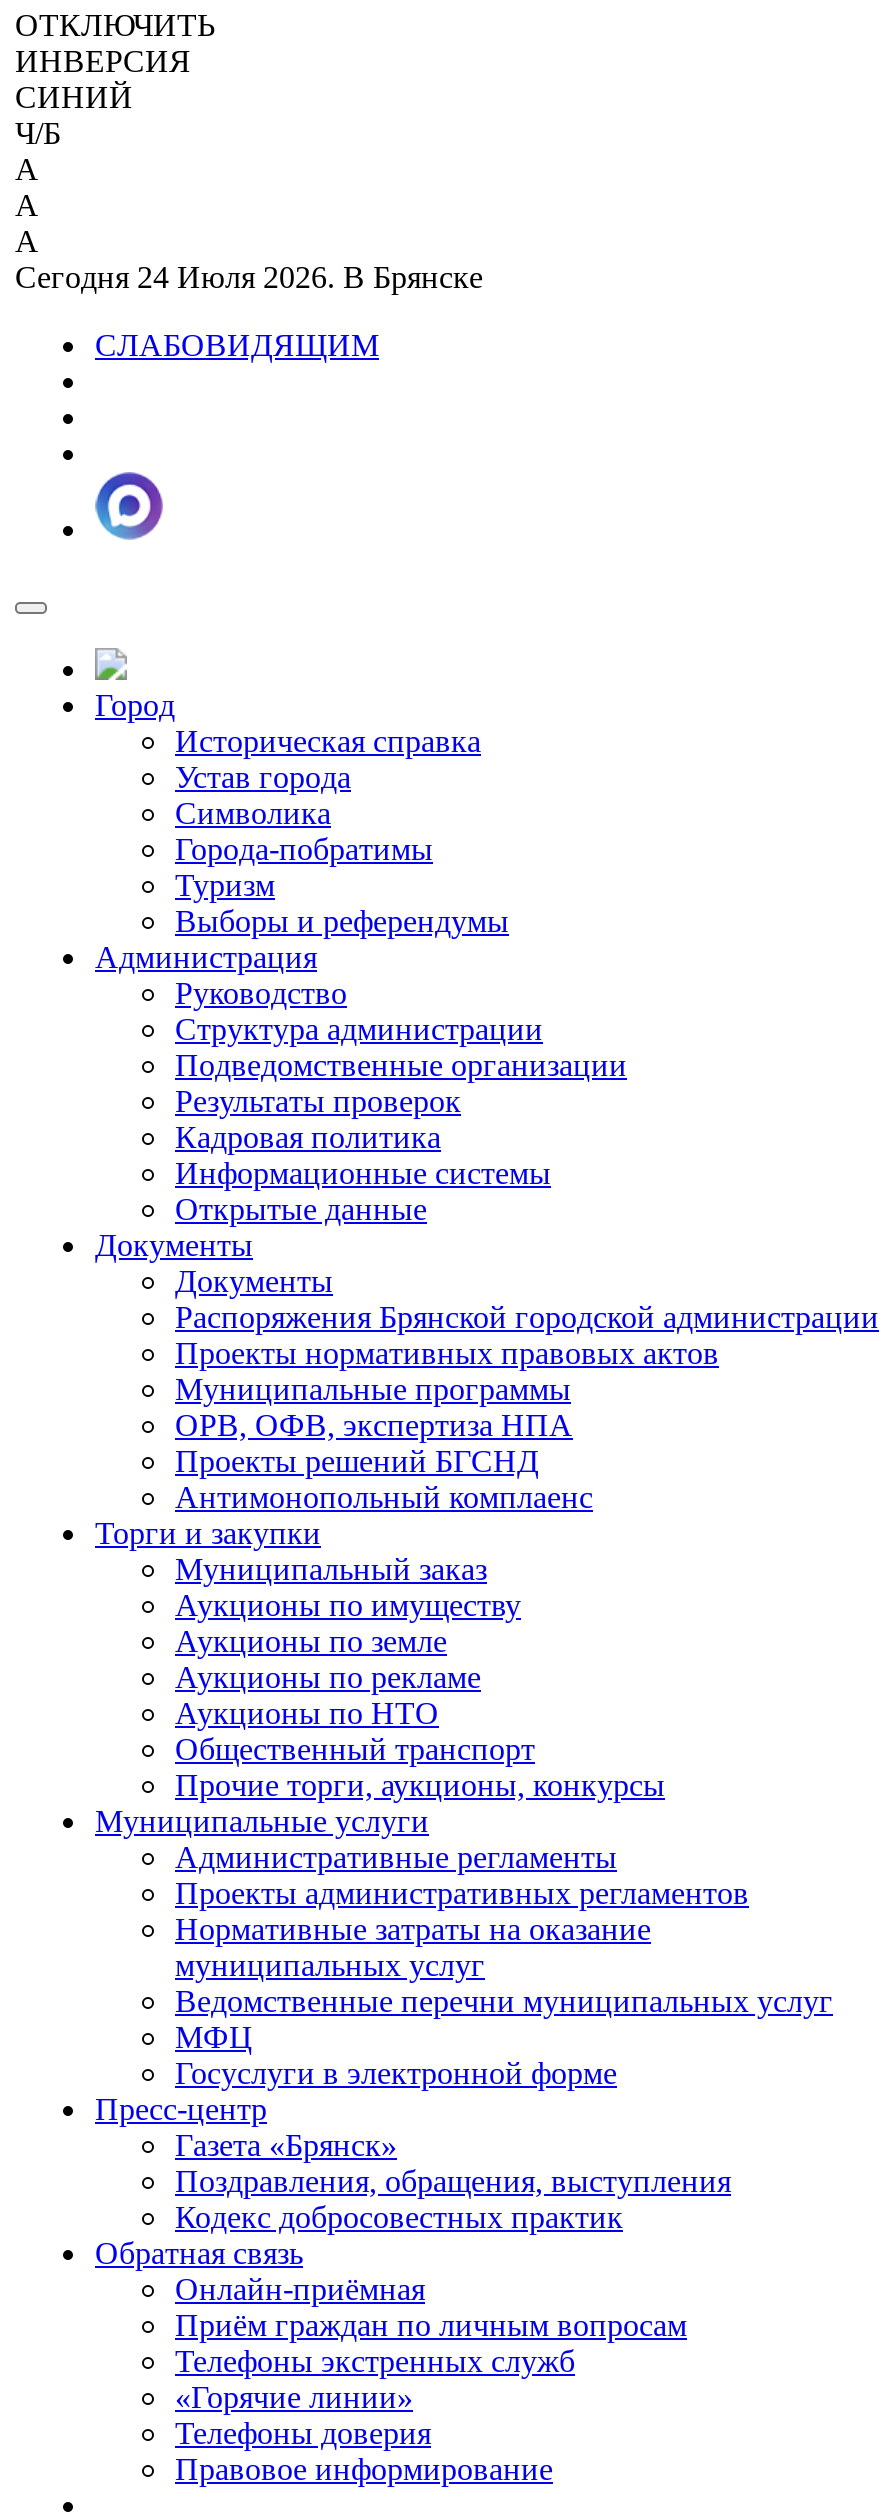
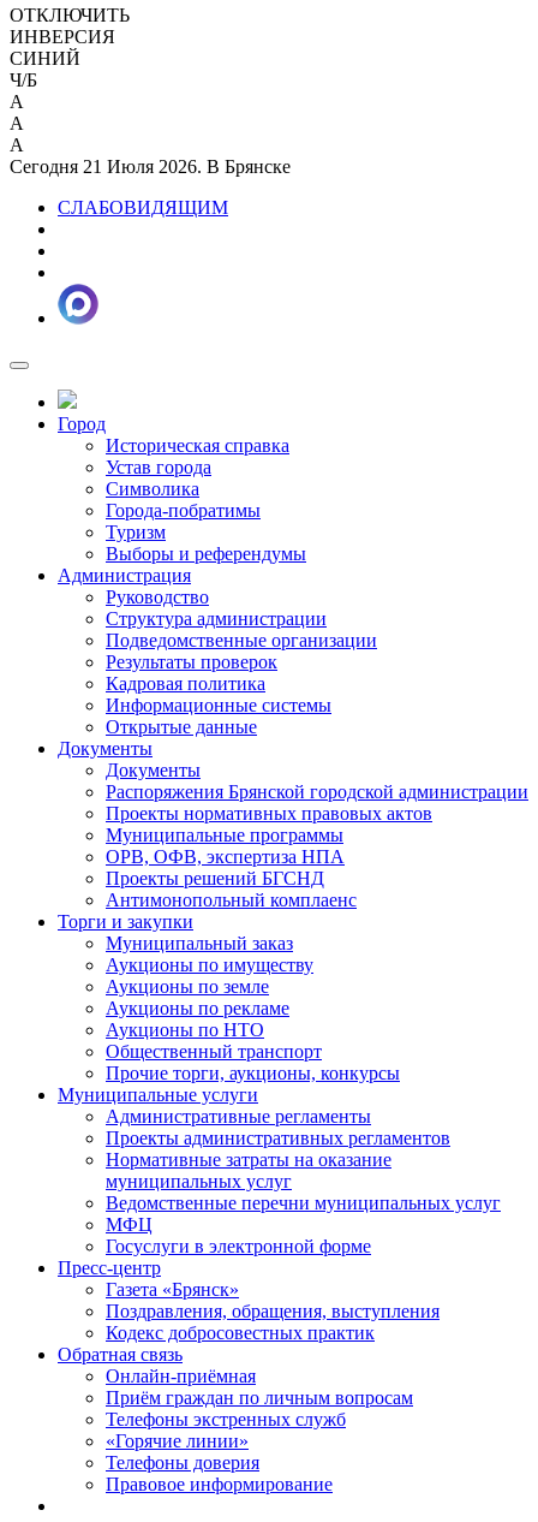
[15,260,483,294] Сегодня 24 Июля 2026. В Брянске -> [10,156,291,177] Сегодня 21 Июля 2026. В Брянске

